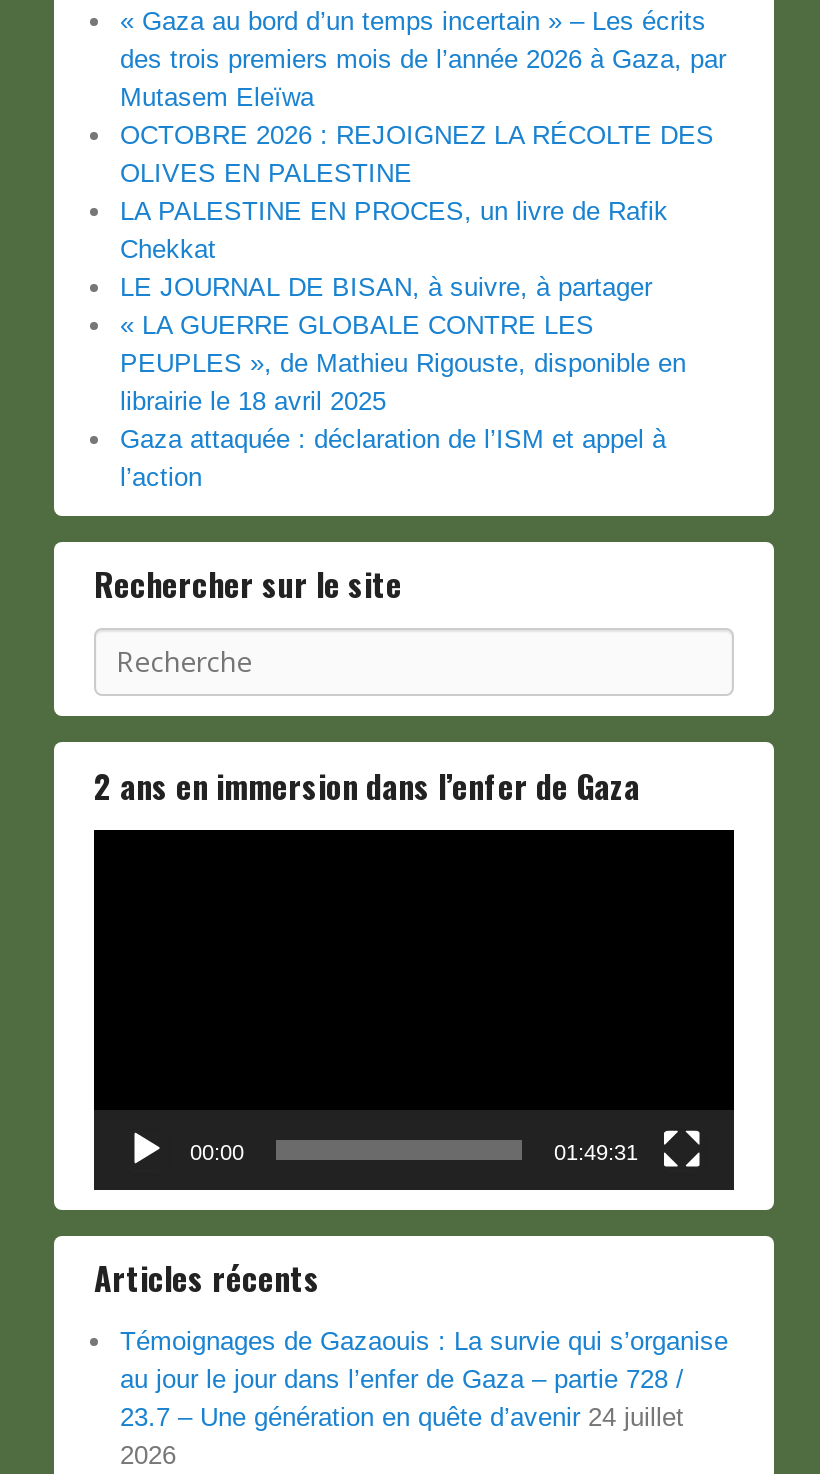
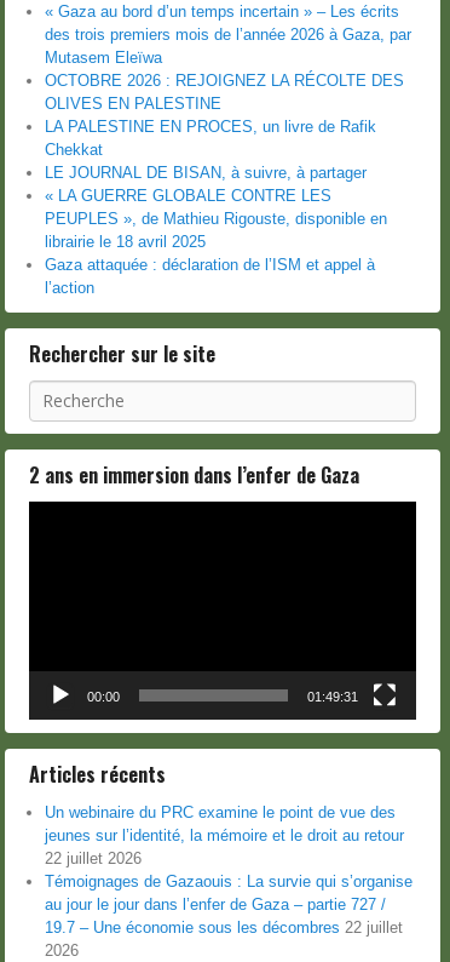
none -> [45,803,404,867] Un webinaire du PRC examine le point de vue des | jeunes sur l’identité, la mémoire et le droit au retour | 22 juillet 2026
[120,1364,684,1394] au jour le jour dans l’enfer de Gaza – partie 728 / -> [45,895,386,913] au jour le jour dans l’enfer de Gaza – partie 727 /
[120,1402,684,1432] 23.7 – Une génération en quête d’avenir 24 juillet -> [45,918,403,936] 19.7 – Une économie sous les décombres 22 juillet

